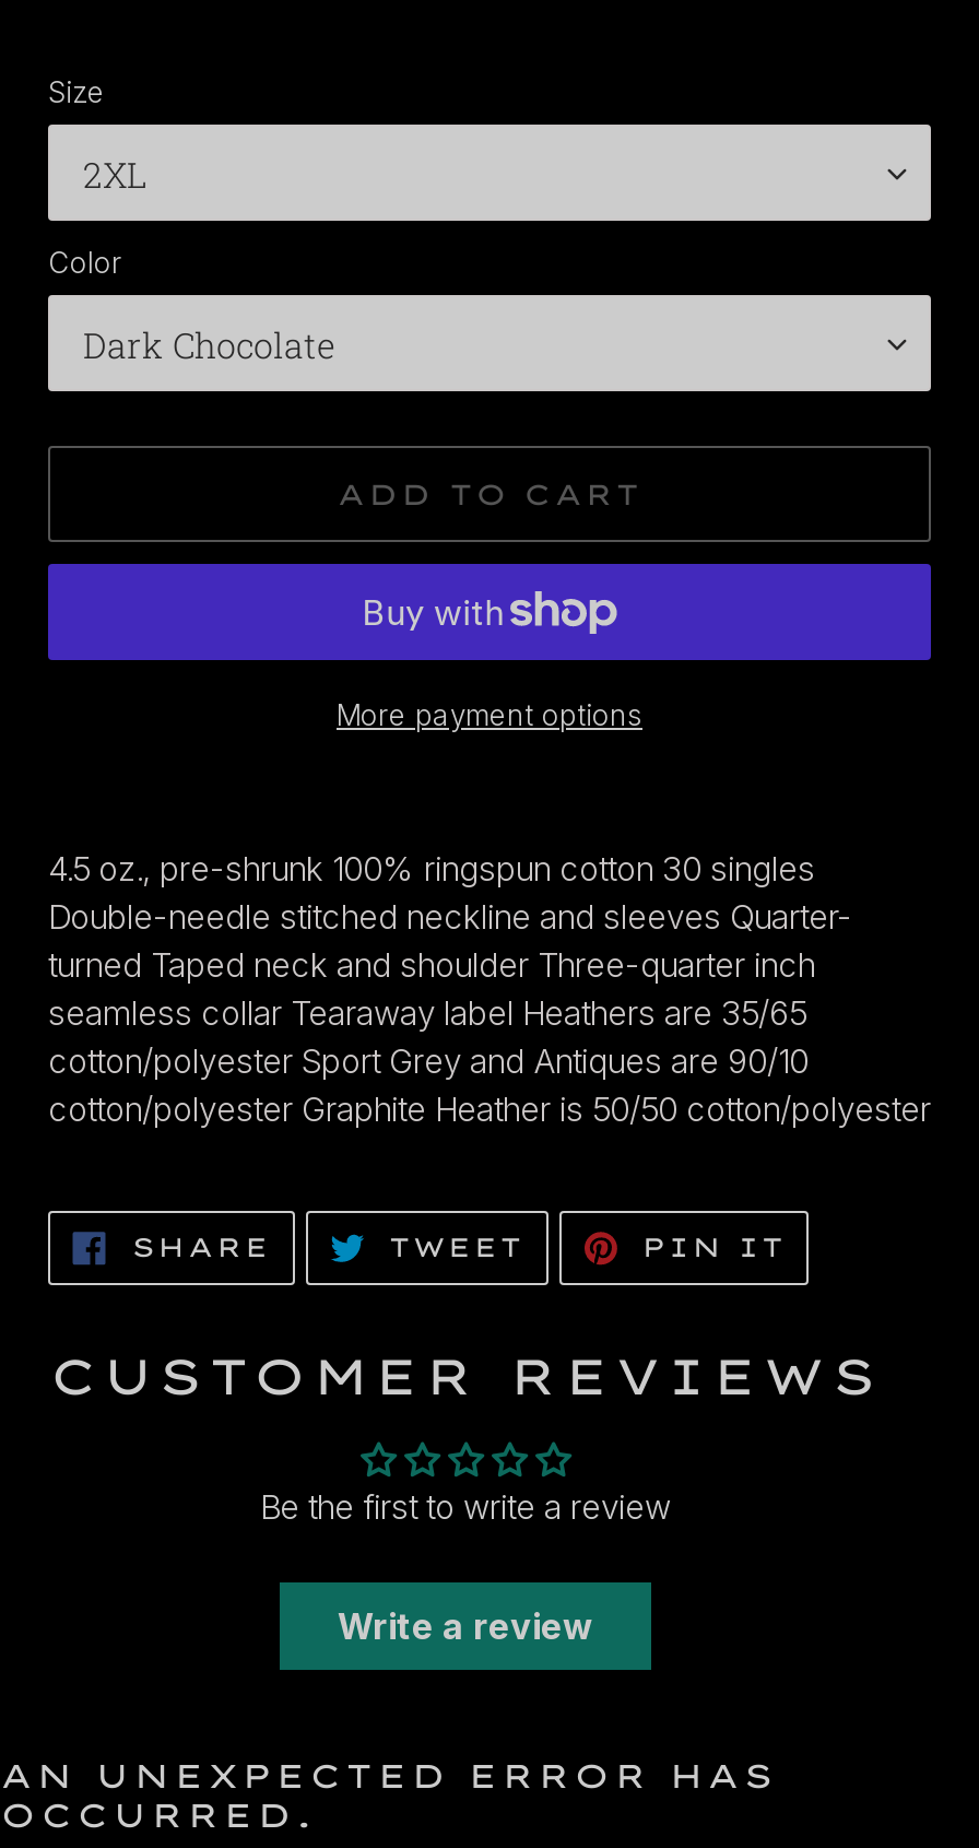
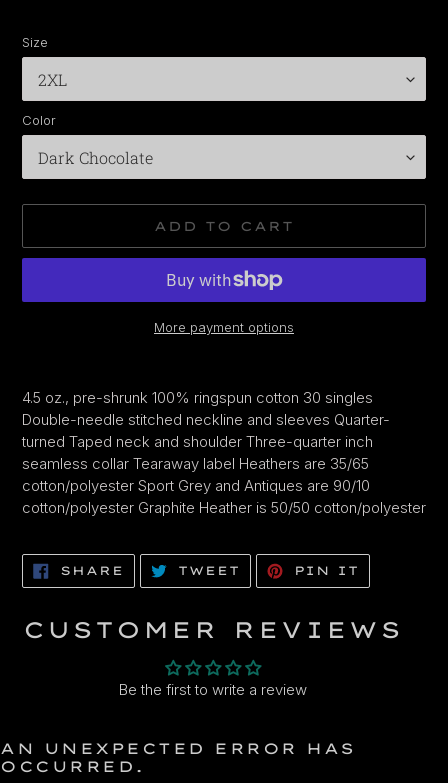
[338,1604,593,1648] Write a review -> none

